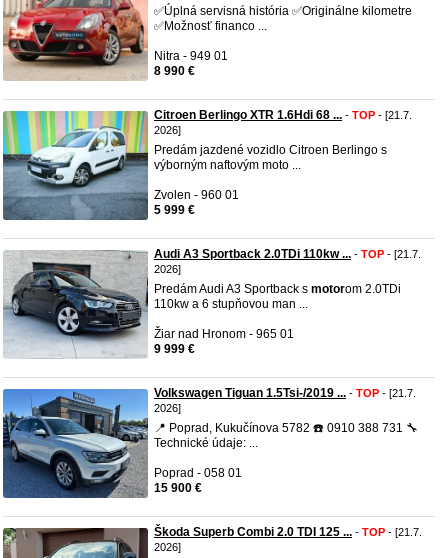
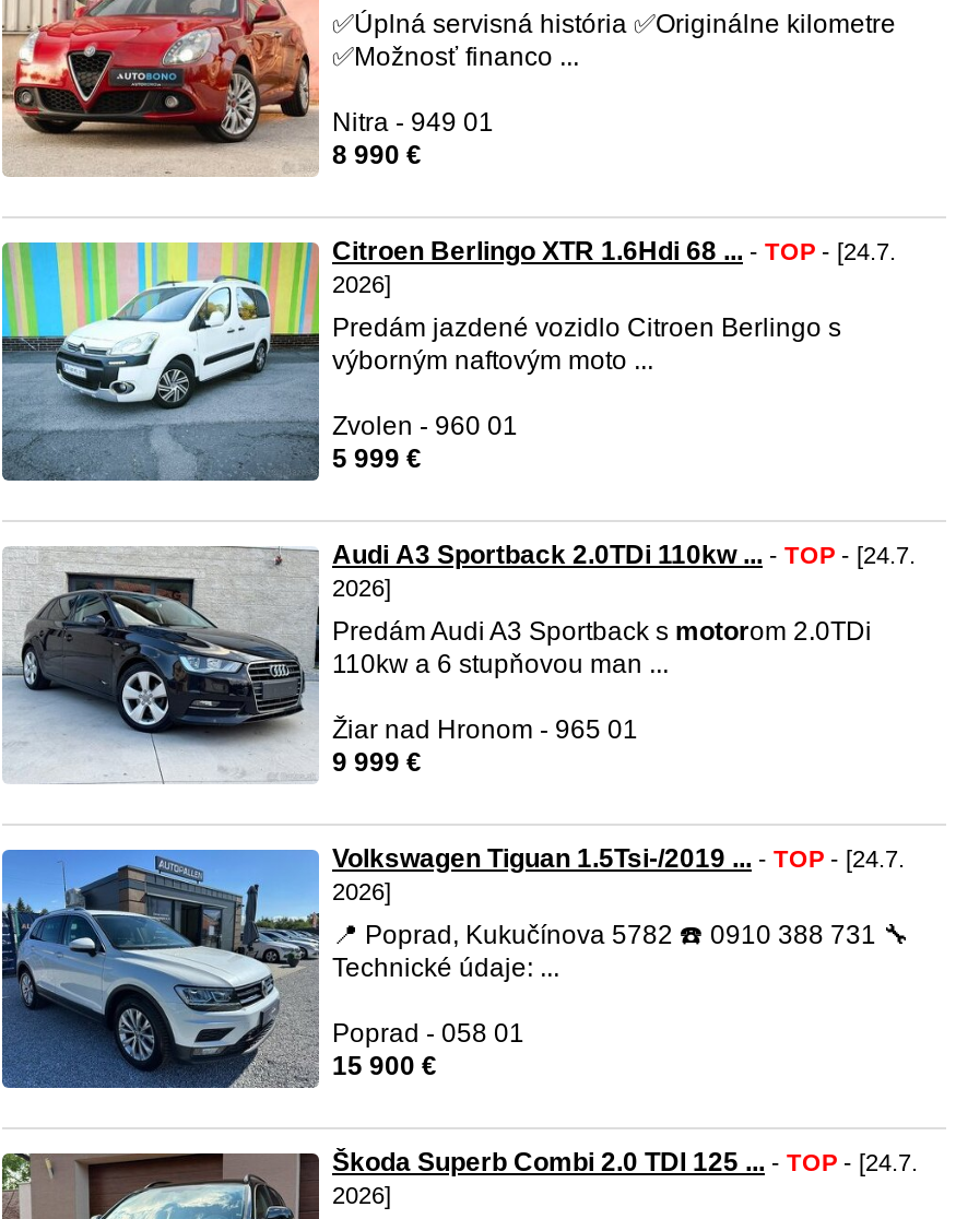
[154,108,412,122] Citroen Berlingo XTR 1.6Hdi 68 ... - TOP - [21.7. -> [332,236,896,267] Citroen Berlingo XTR 1.6Hdi 68 ... - TOP - [24.7.
[154,247,421,261] Audi A3 Sportback 2.0TDi 110kw ... - TOP - [21.7. -> [332,540,916,570] Audi A3 Sportback 2.0TDi 110kw ... - TOP - [24.7.
[154,386,416,400] Volkswagen Tiguan 1.5Tsi-/2019 ... - TOP - [21.7. -> [332,843,905,874] Volkswagen Tiguan 1.5Tsi-/2019 ... - TOP - [24.7.
[154,525,422,539] Škoda Superb Combi 2.0 TDI 125 ... - TOP - [21.7. -> [332,1147,918,1177] Škoda Superb Combi 2.0 TDI 125 ... - TOP - [24.7.

